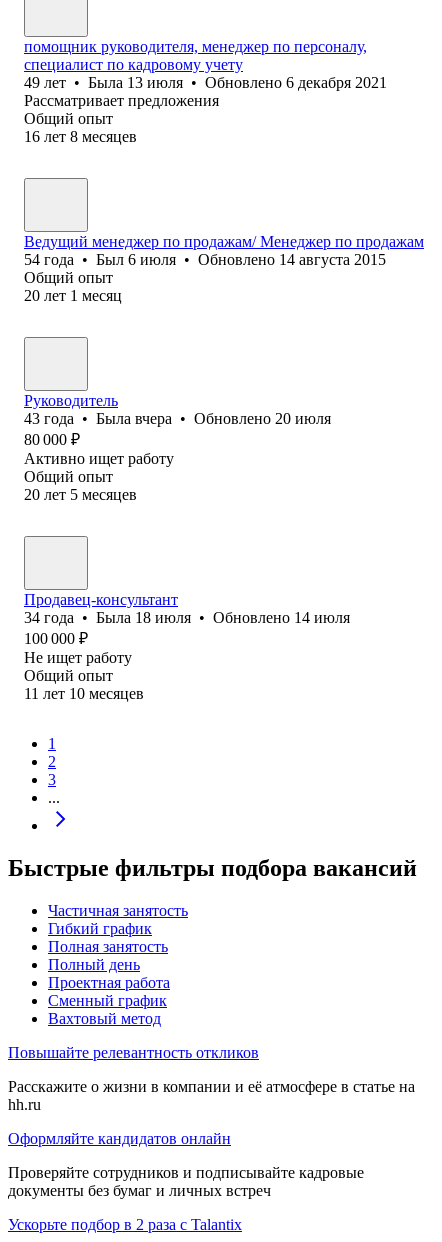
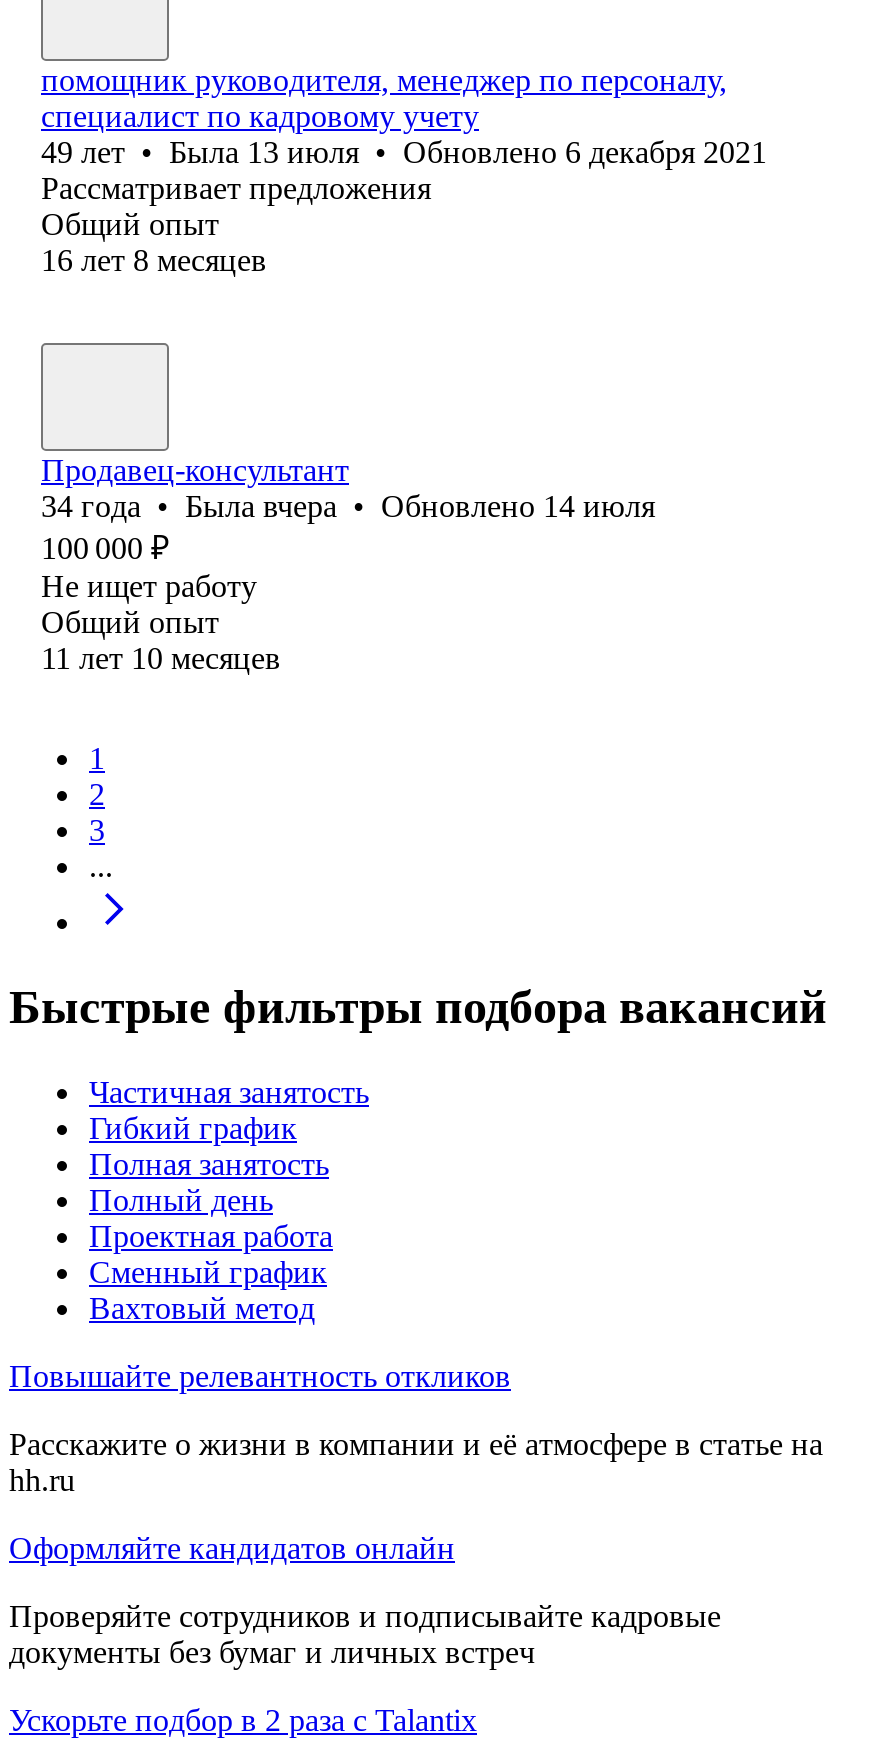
[24,233,424,304] Ведущий менеджер по продажам/ Менеджер по продажам | 54 года • Был 6 июля • Обновлено 14 августа 2015 | Общий опыт | 20 лет 1 месяц -> none
[24,392,331,503] Руководитель | 43 года • Была вчера • Обновлено 20 июля | 80 000 ₽ | Активно ищет работу | Общий опыт | 20 лет 5 месяцев -> none
[24,609,350,626] 34 года • Была 18 июля • Обновлено 14 июля -> [41,489,655,523] 34 года • Была вчера • Обновлено 14 июля

